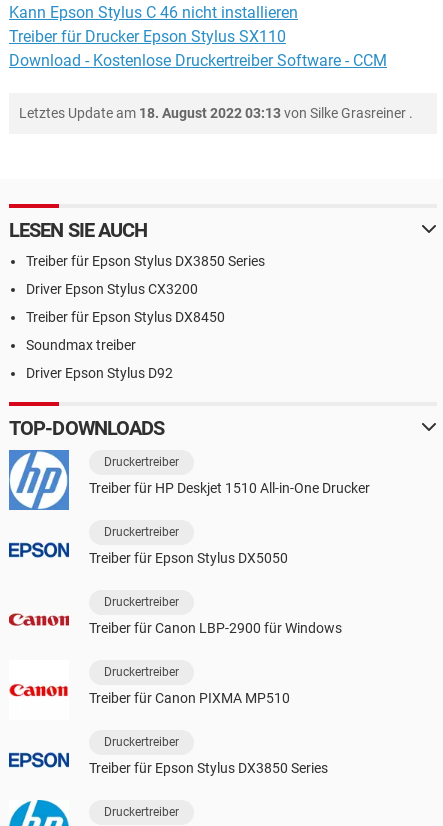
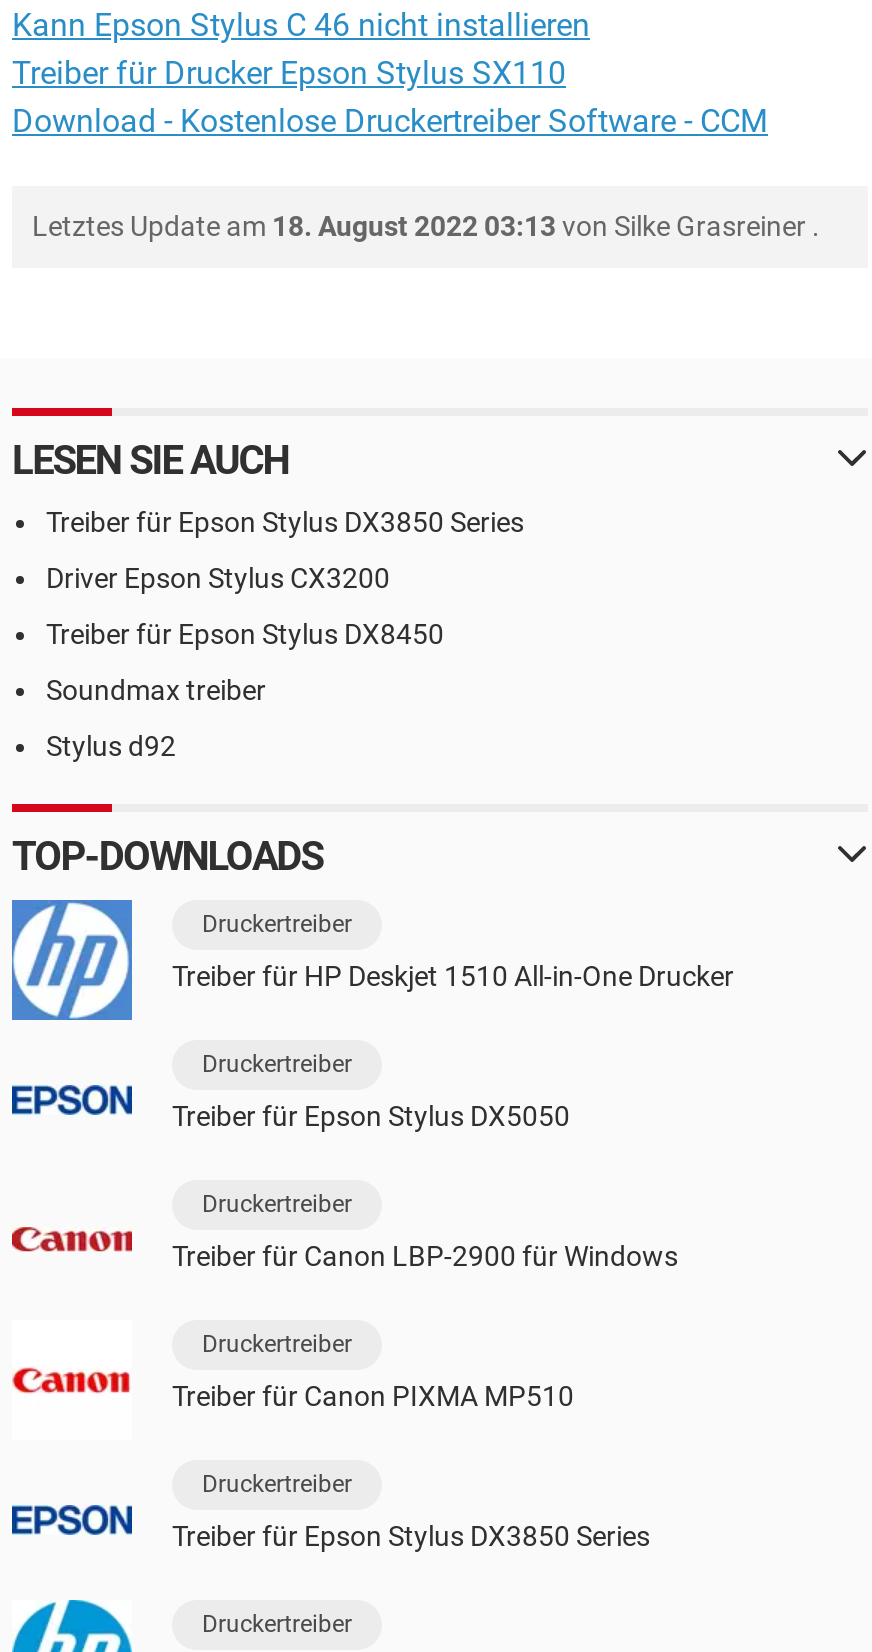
[26,364,173,380] Driver Epson Stylus D92 -> [46,729,176,761] Stylus d92

